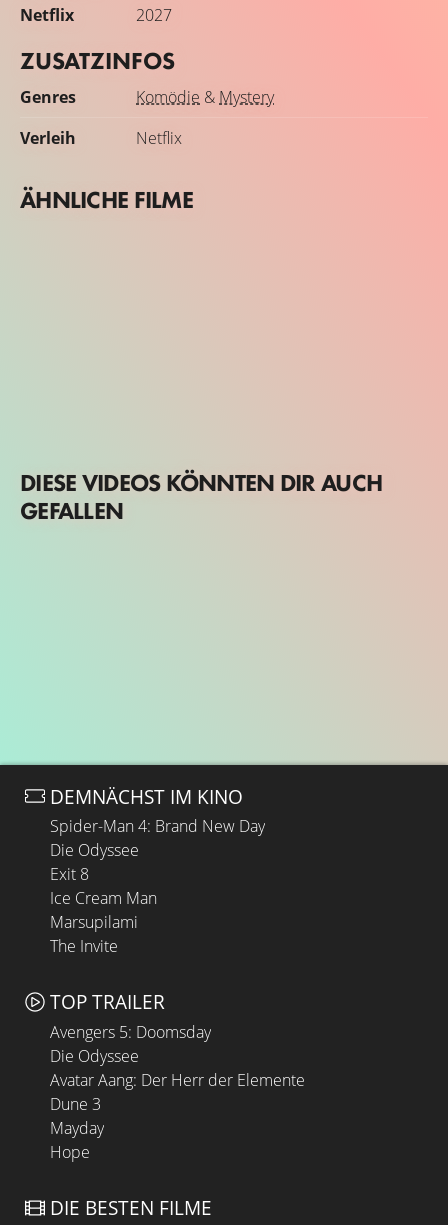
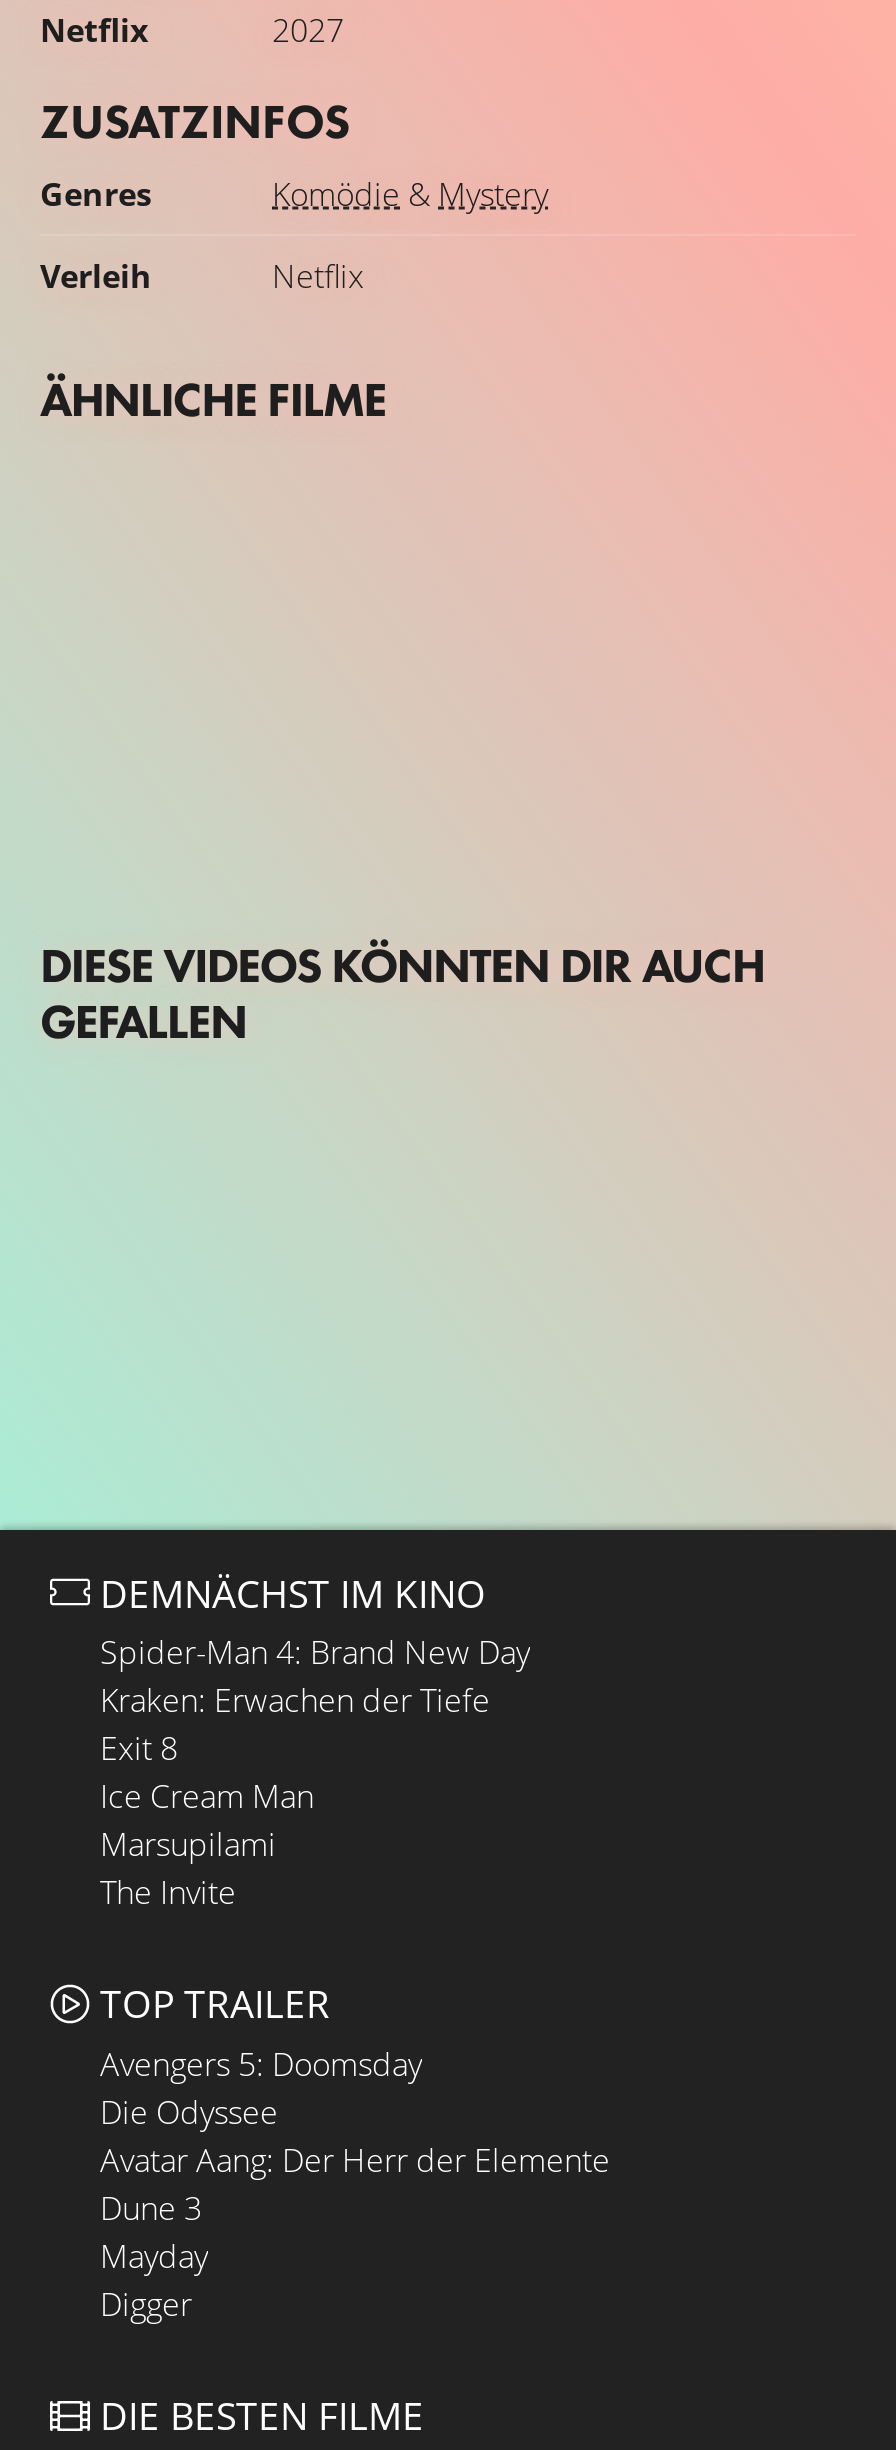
[50,839,139,861] Die Odyssee -> [100,1679,490,1723] Kraken: Erwachen der Tiefe
[50,1141,90,1163] Hope -> [100,2282,192,2326] Digger

